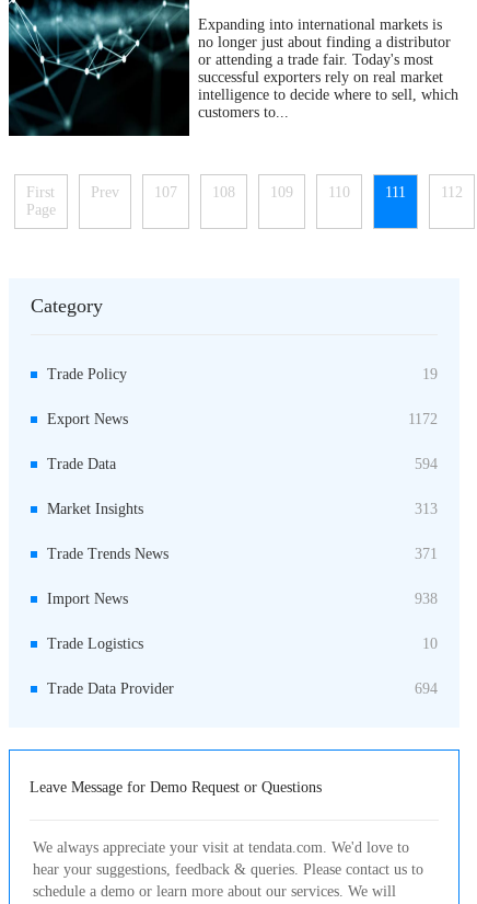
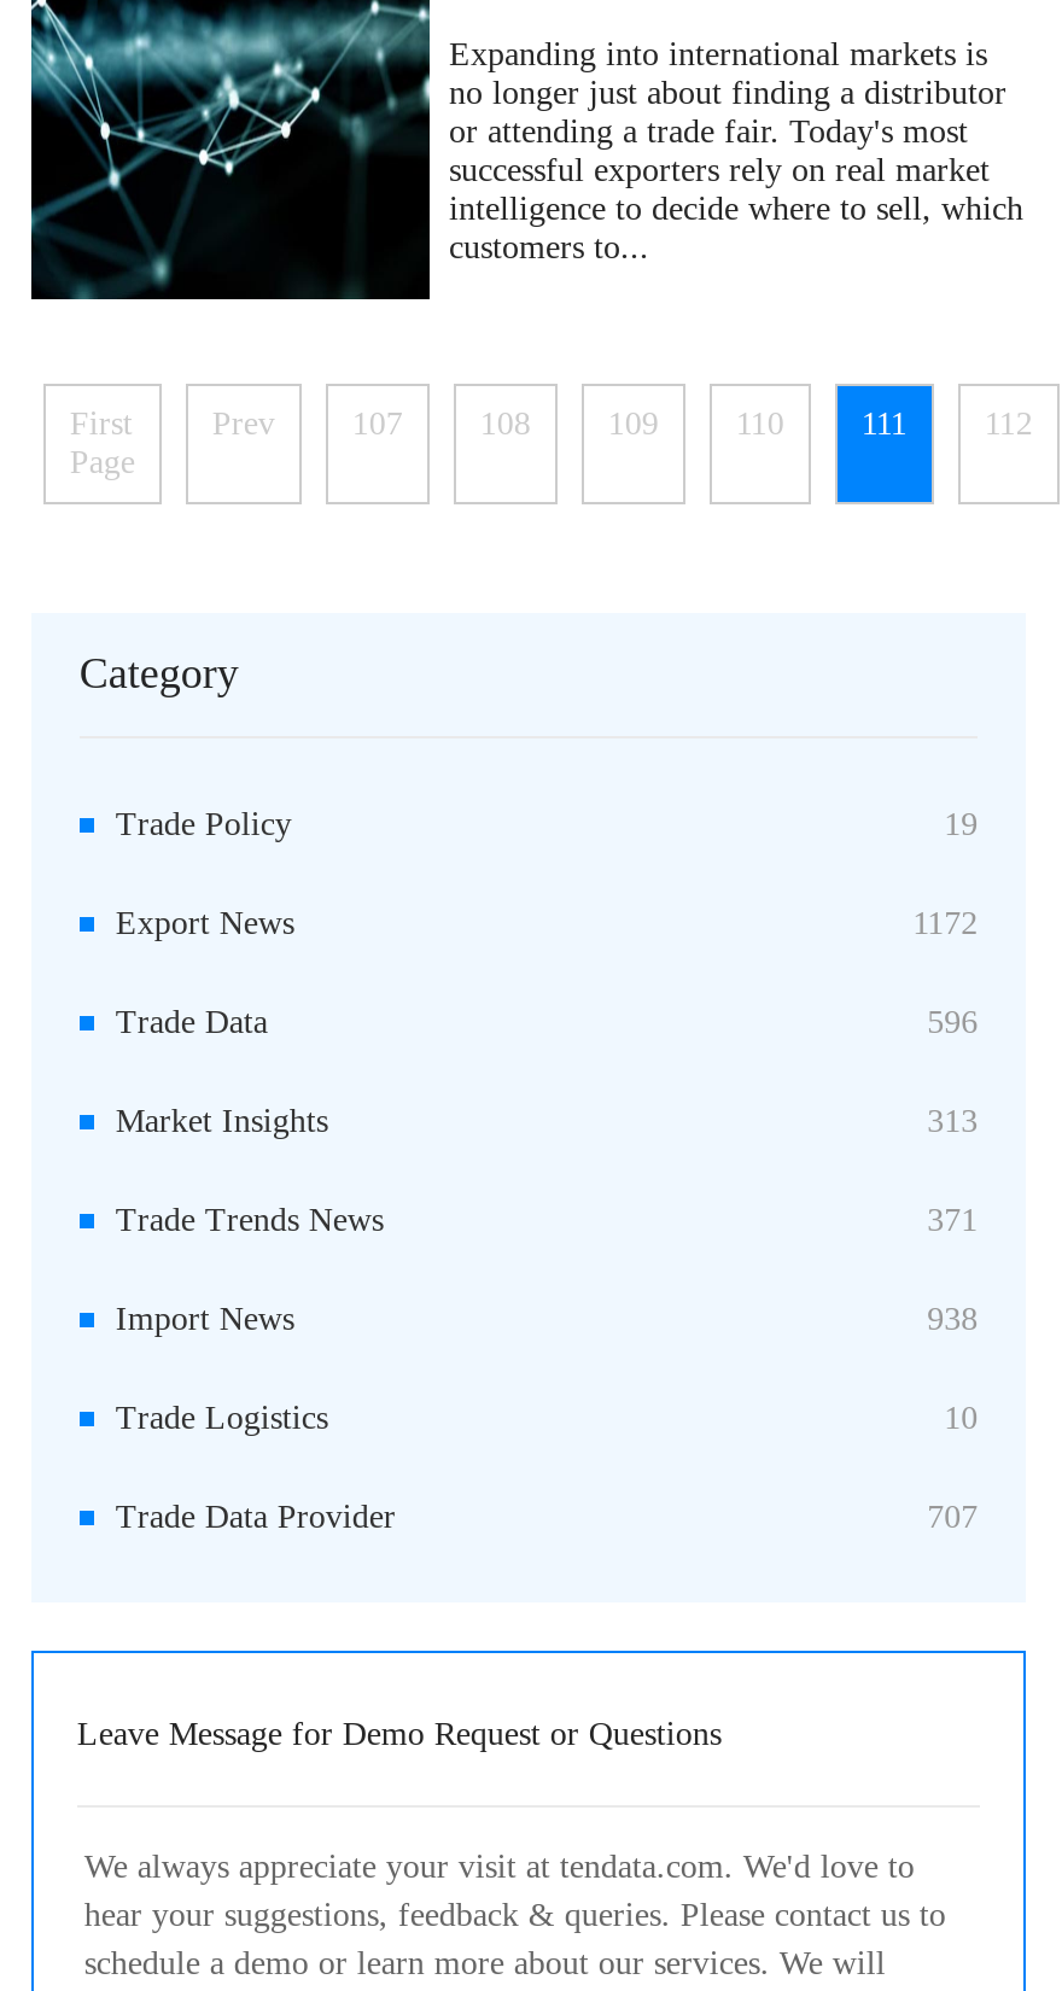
[415,455,438,472] 594 -> [927,1003,978,1039] 596
[415,680,438,696] 694 -> [927,1497,978,1534] 707

